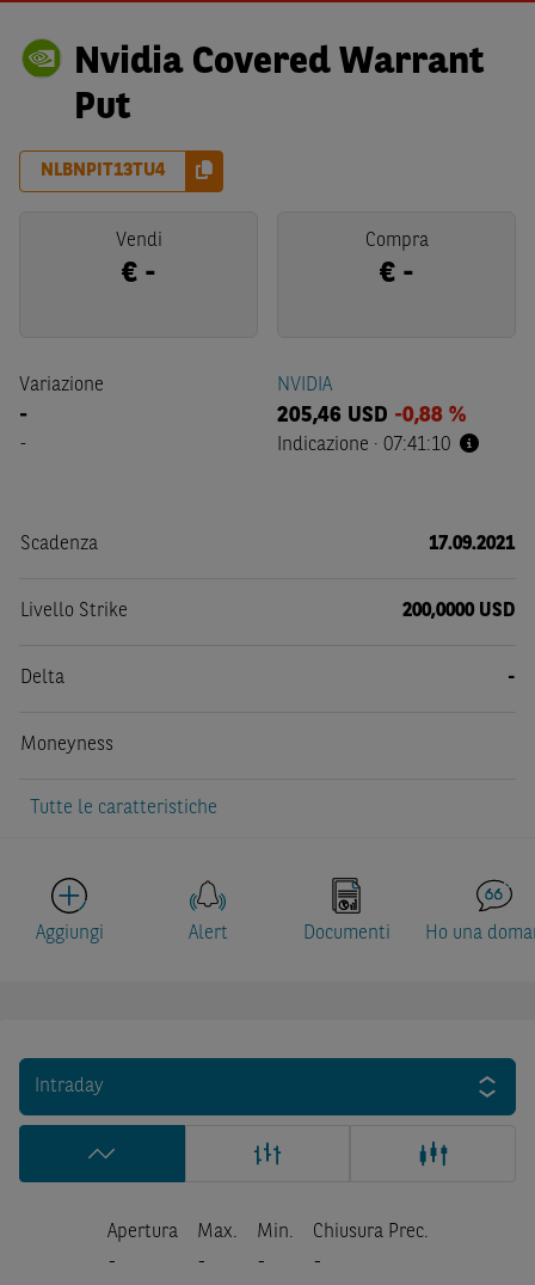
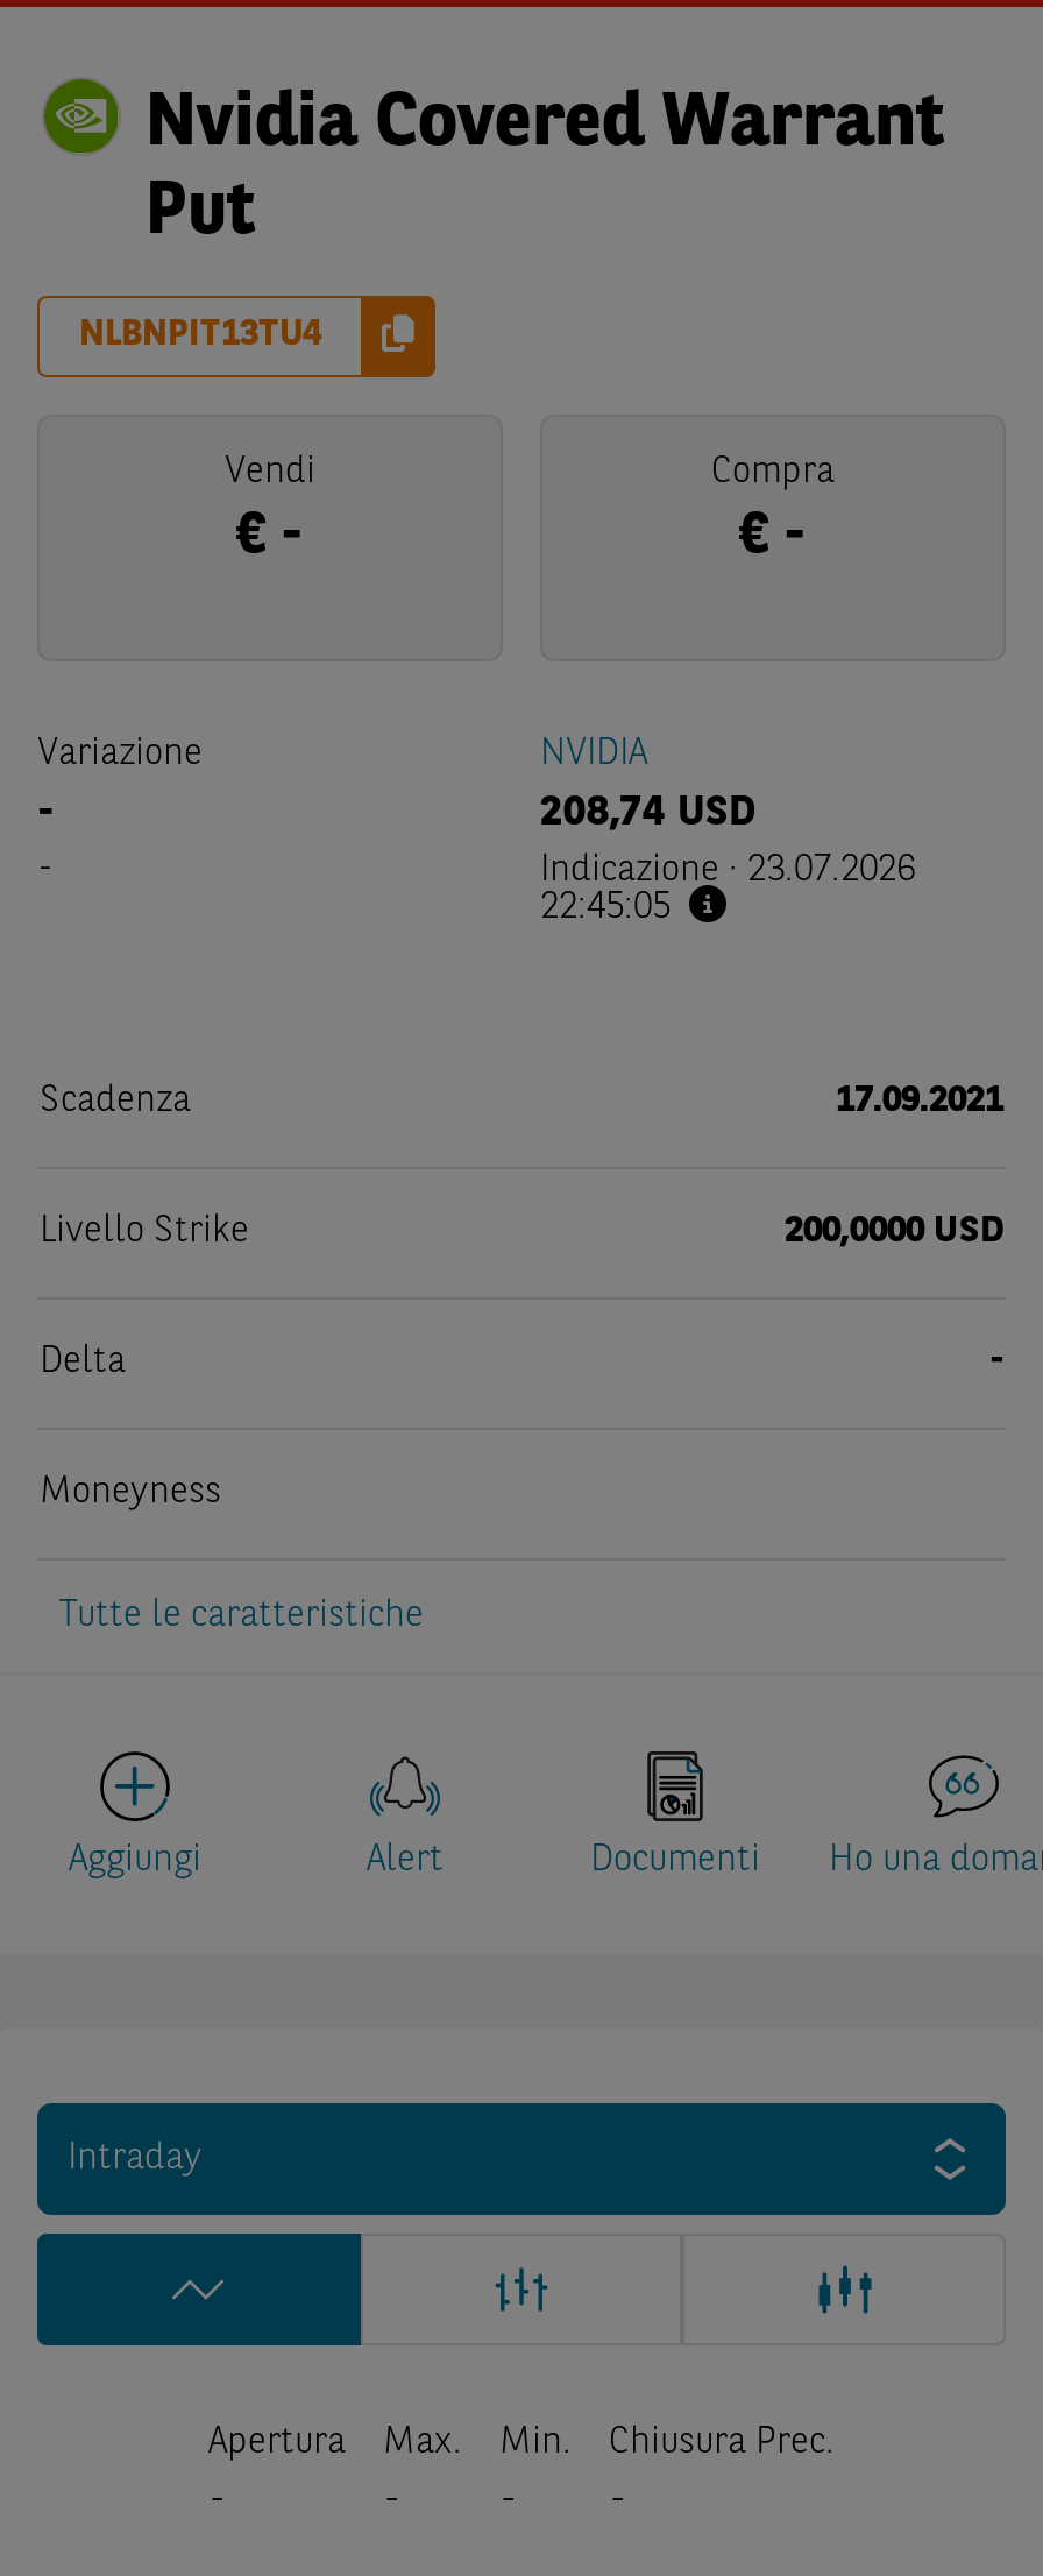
[277,405,466,455] 205,46 USD -0,88 % | Indicazione · 07:41:10 -> [540,792,915,927] 208,74 USD | Indicazione · 23.07.2026 | 22:45:05

